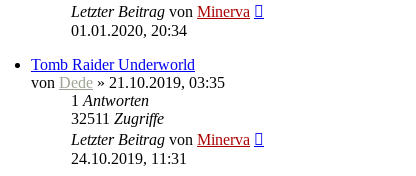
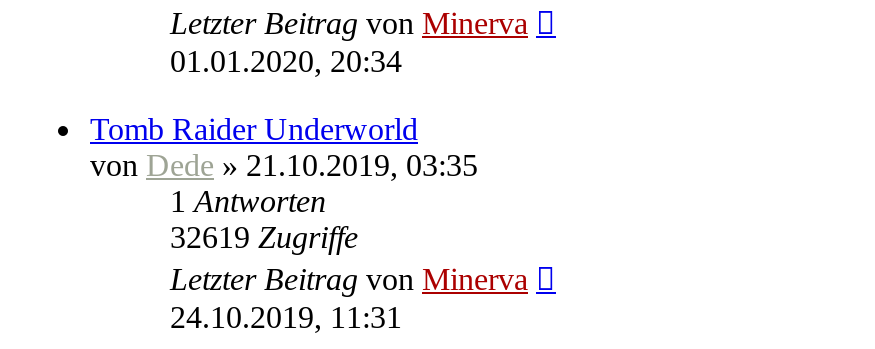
[71,110,164,127] 32511 Zugriffe -> [170,221,358,255] 32619 Zugriffe

